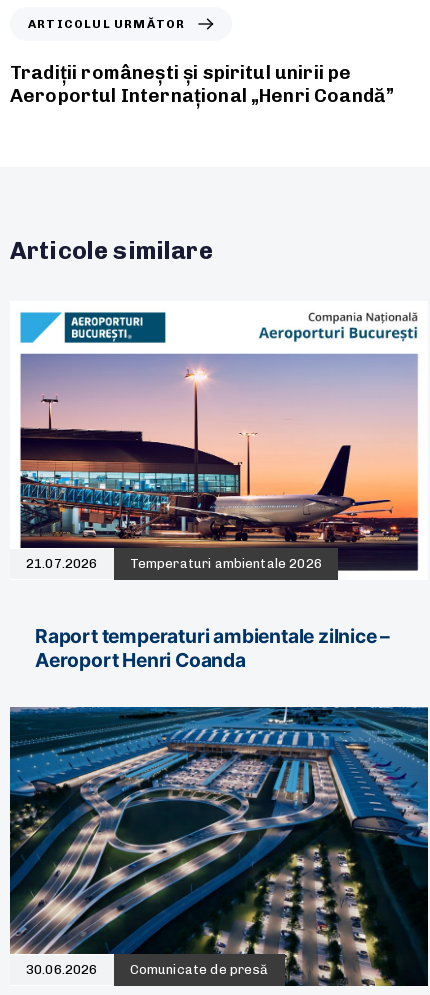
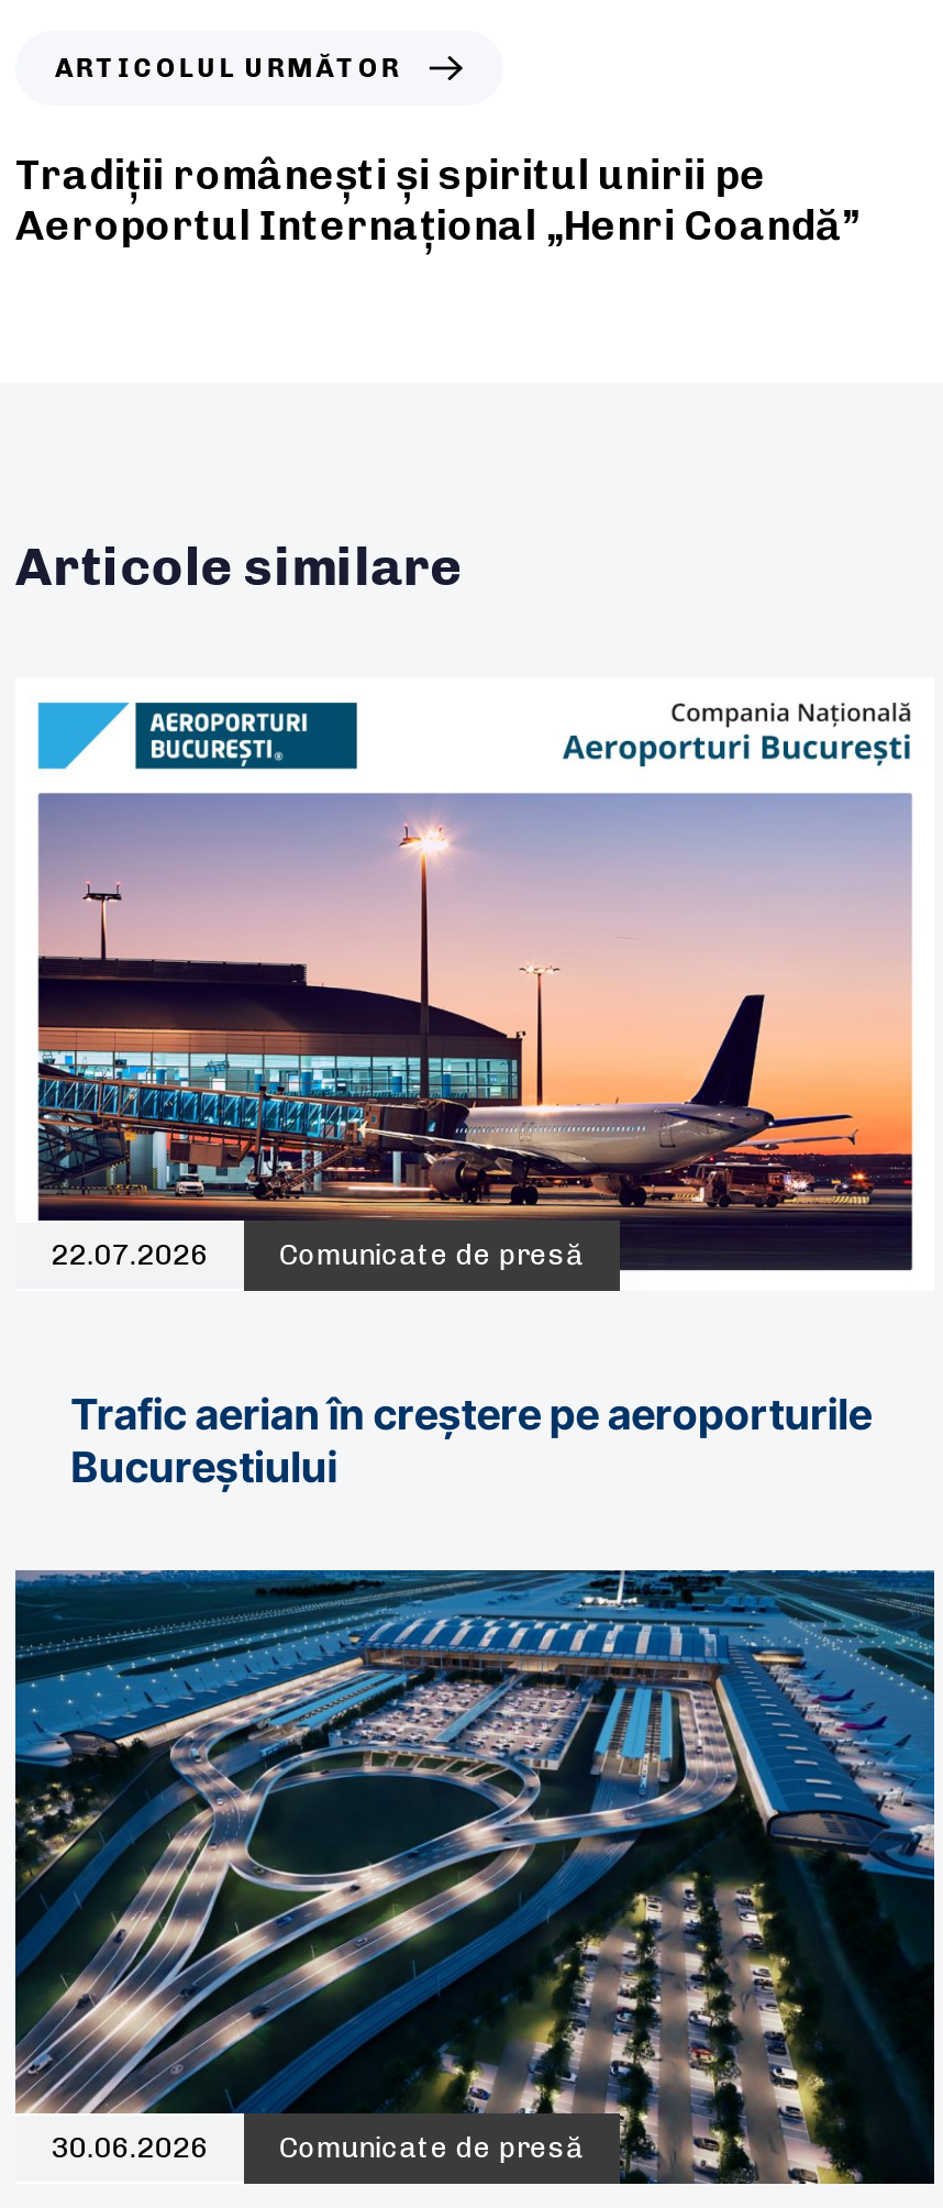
[26,556,322,571] 21.07.2026 | Temperaturi ambientale 2026 -> [51,1238,584,1271] 22.07.2026 | Comunicate de presă
[35,624,390,672] Raport temperaturi ambientale zilnice – | Aeroport Henri Coanda -> [70,1388,872,1493] Trafic aerian în creștere pe aeroporturile | Bucureștiului

